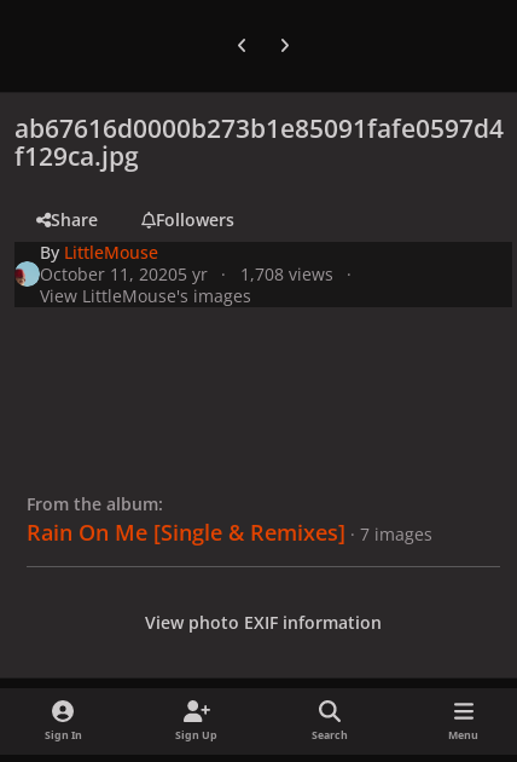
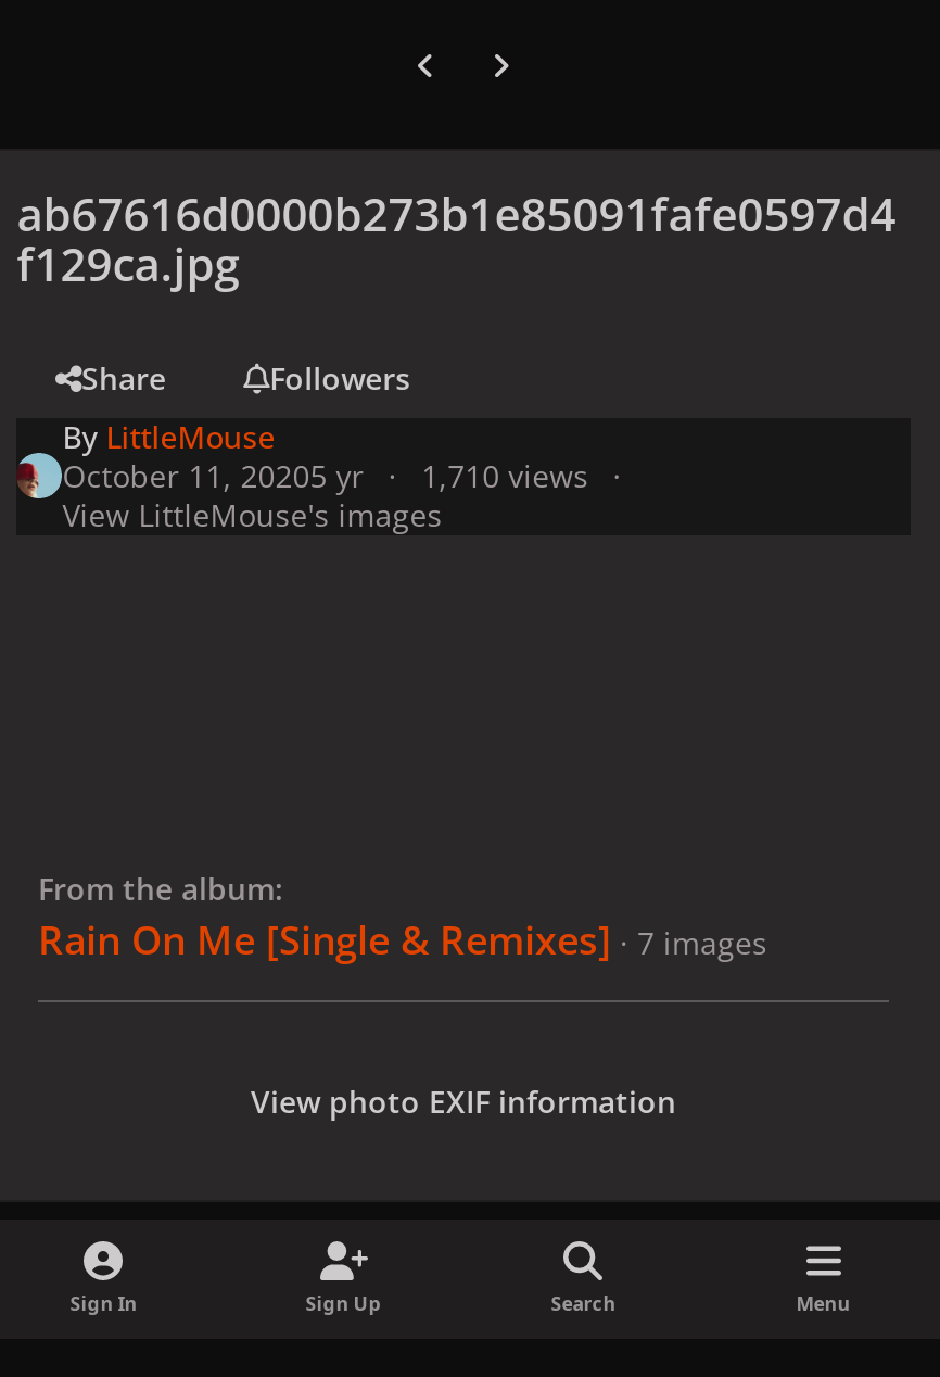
[40,262,333,285] October 11, 20205 yr 1,708 views -> [62,454,589,495] October 11, 20205 yr 1,710 views

